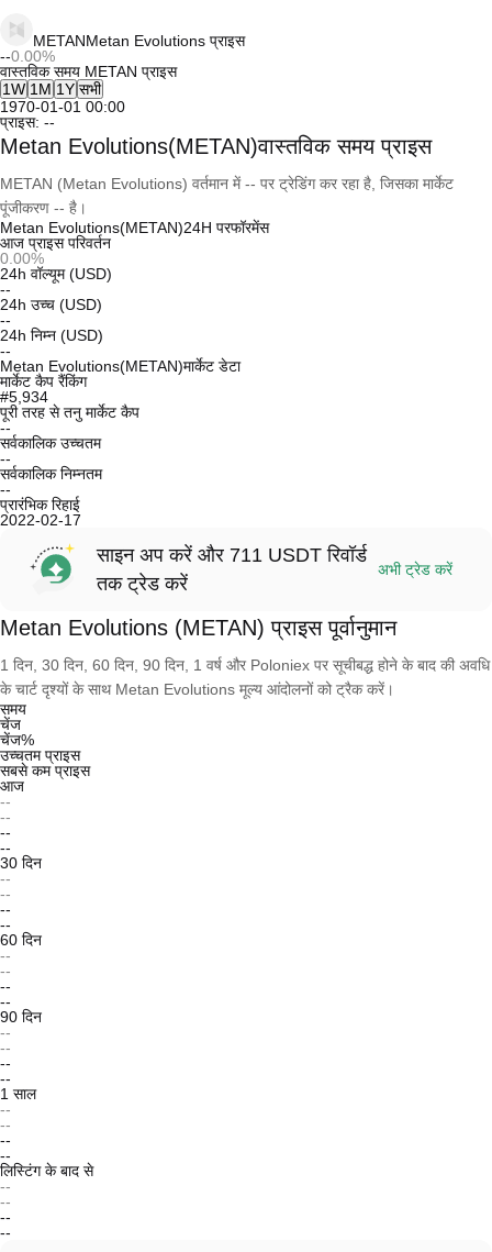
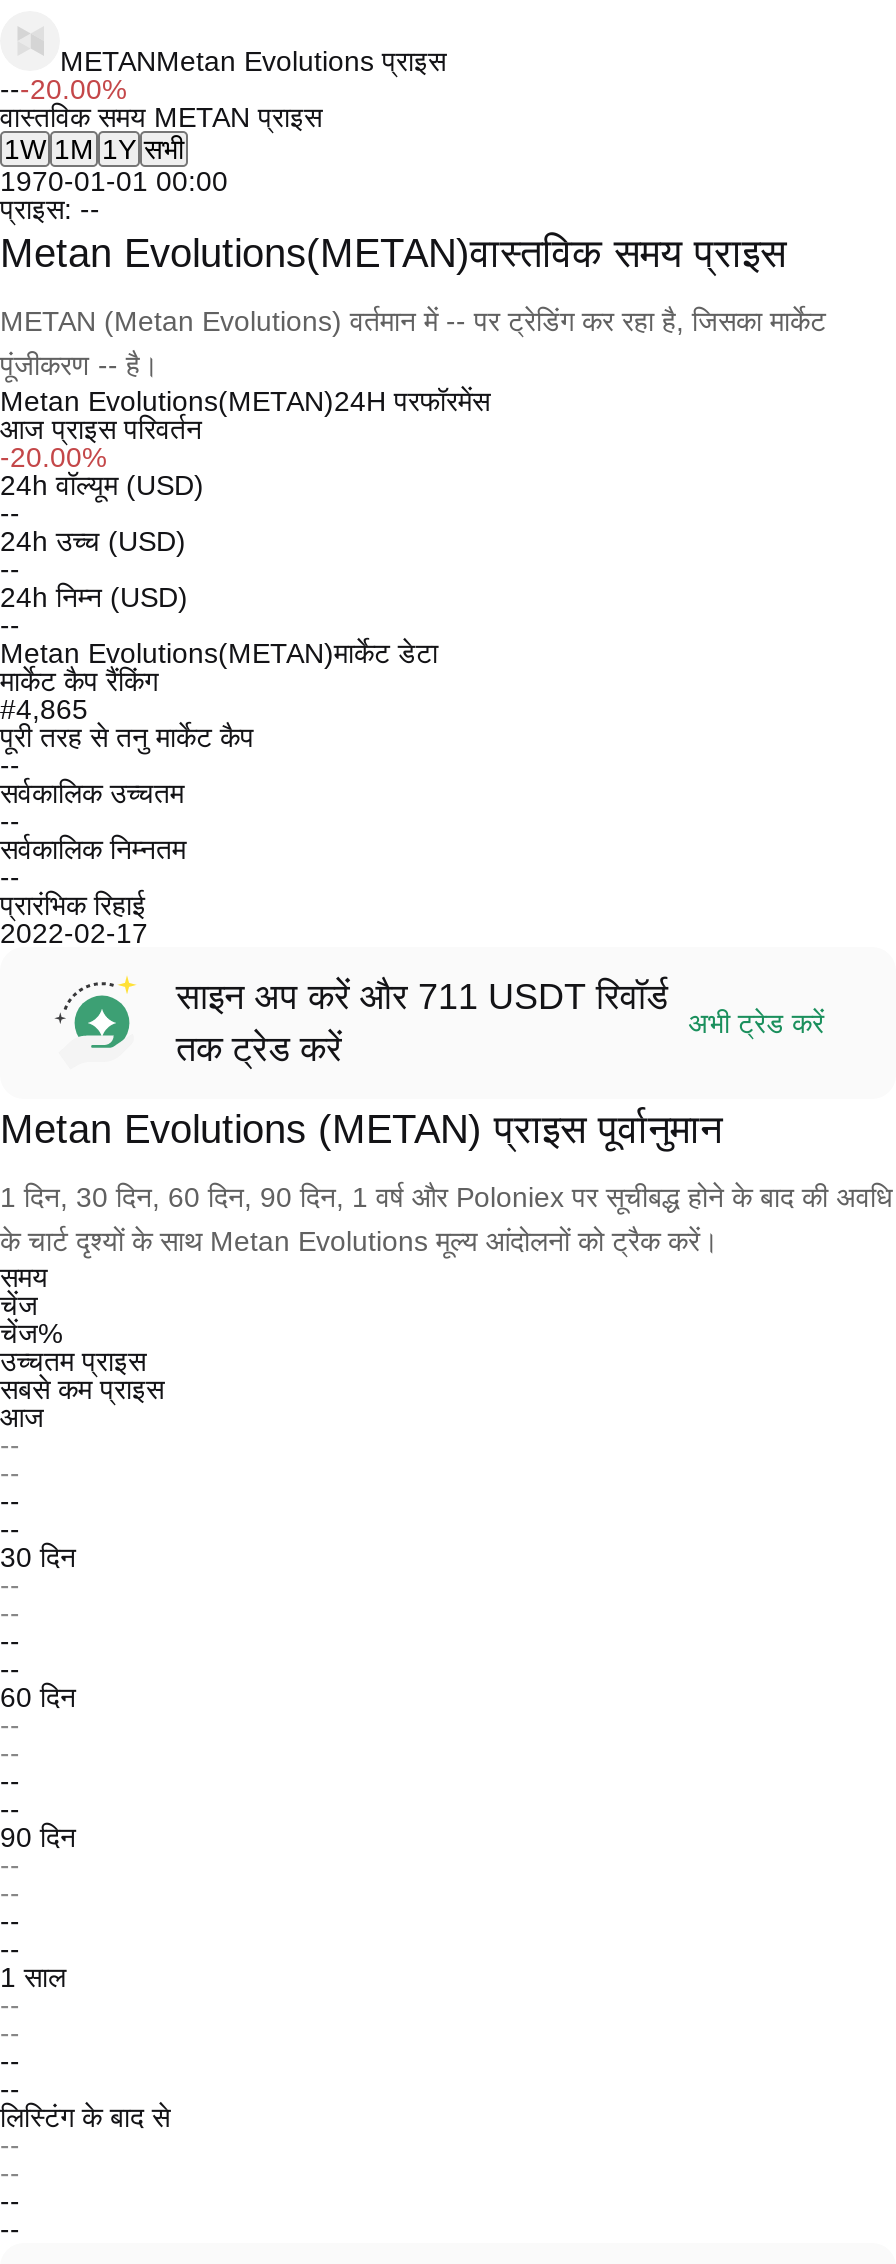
[0,47,55,65] --0.00% -> [0,73,126,105] ---20.00%
[0,250,44,267] 0.00% -> [0,441,106,473] -20.00%
[0,388,48,406] #5,934 -> [0,693,88,725] #4,865

